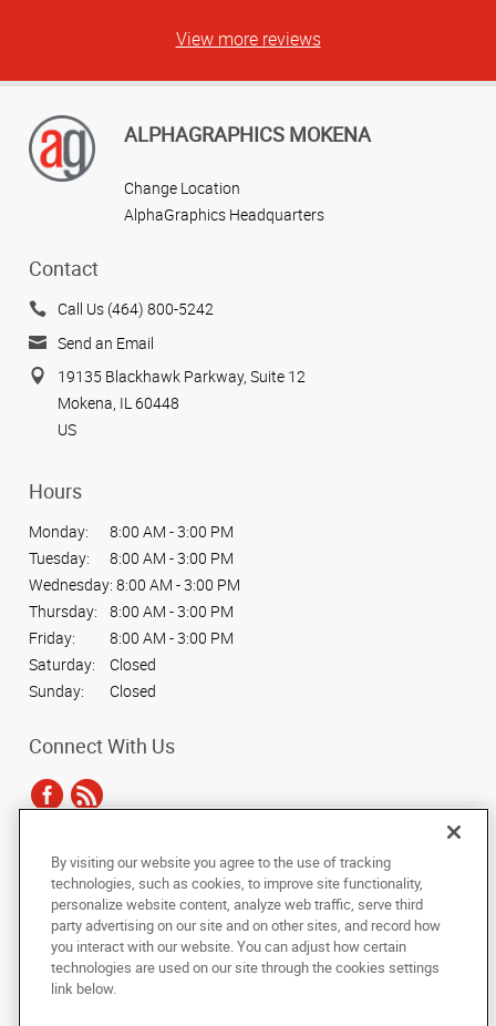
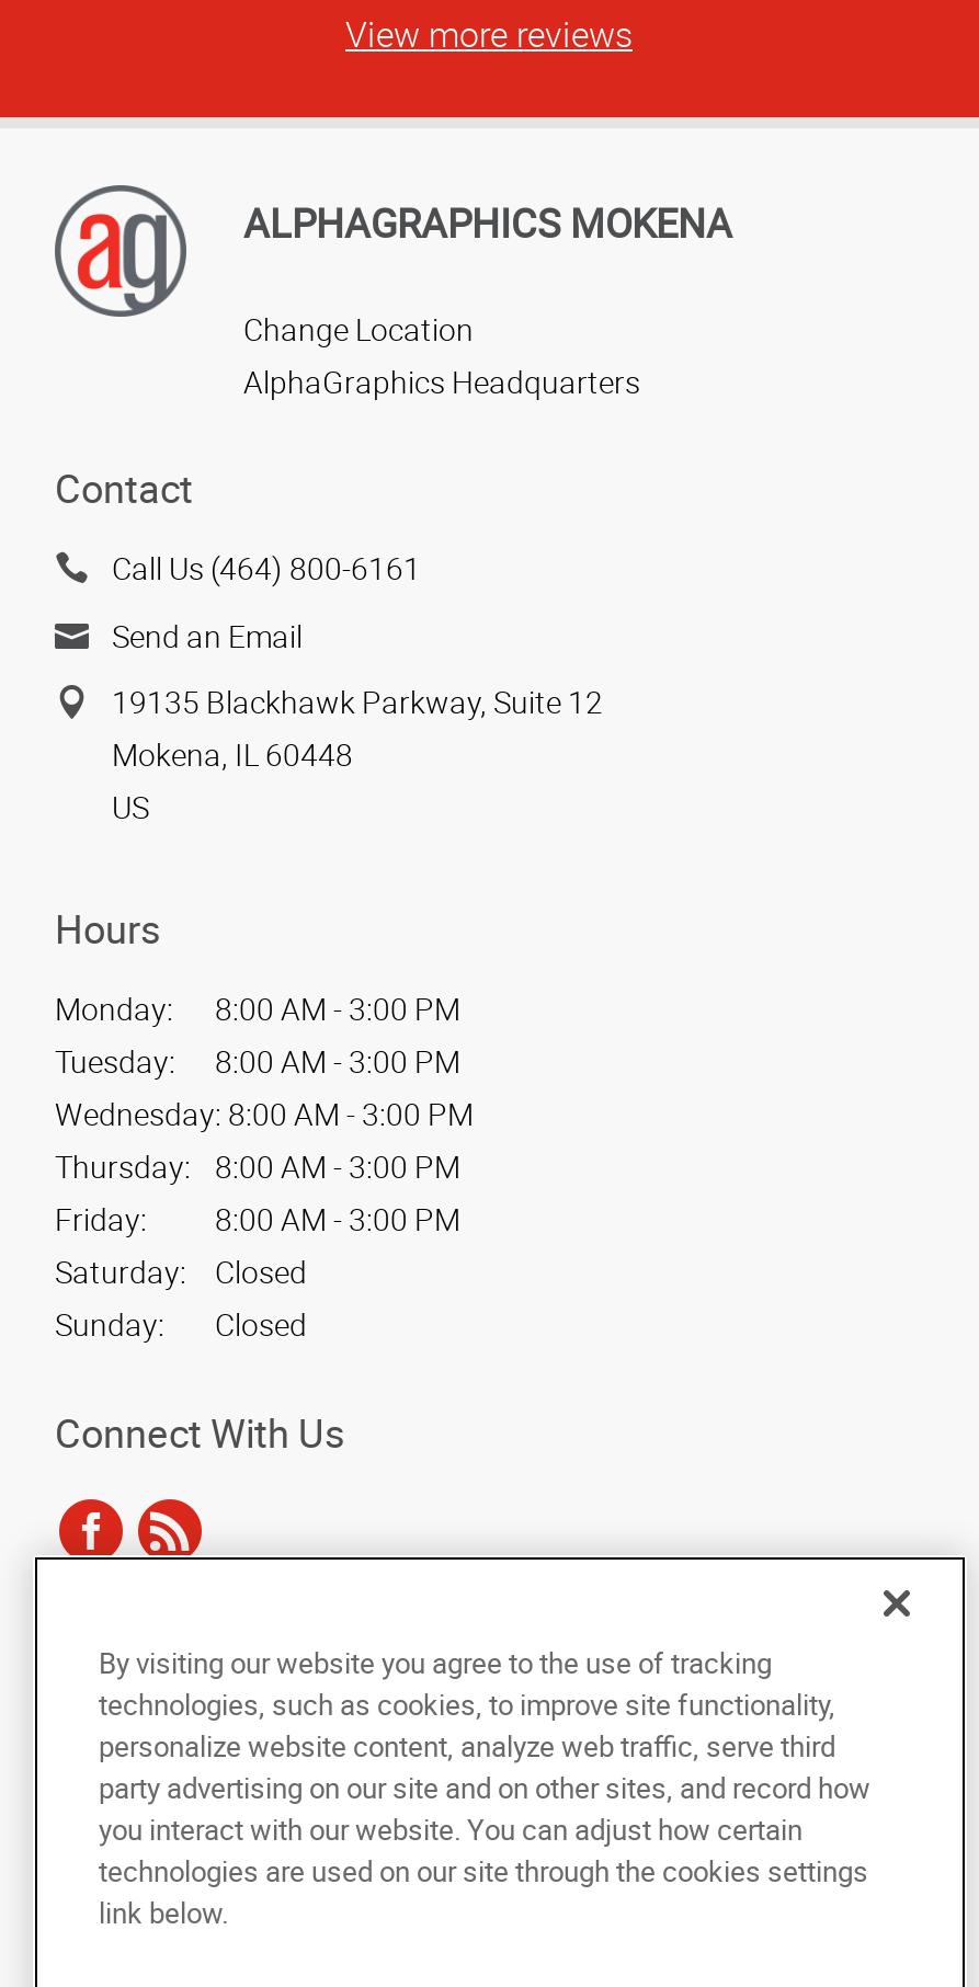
[58,298,214,320] Call Us (464) 800-5242 -> [112,548,421,589] Call Us (464) 800-6161

